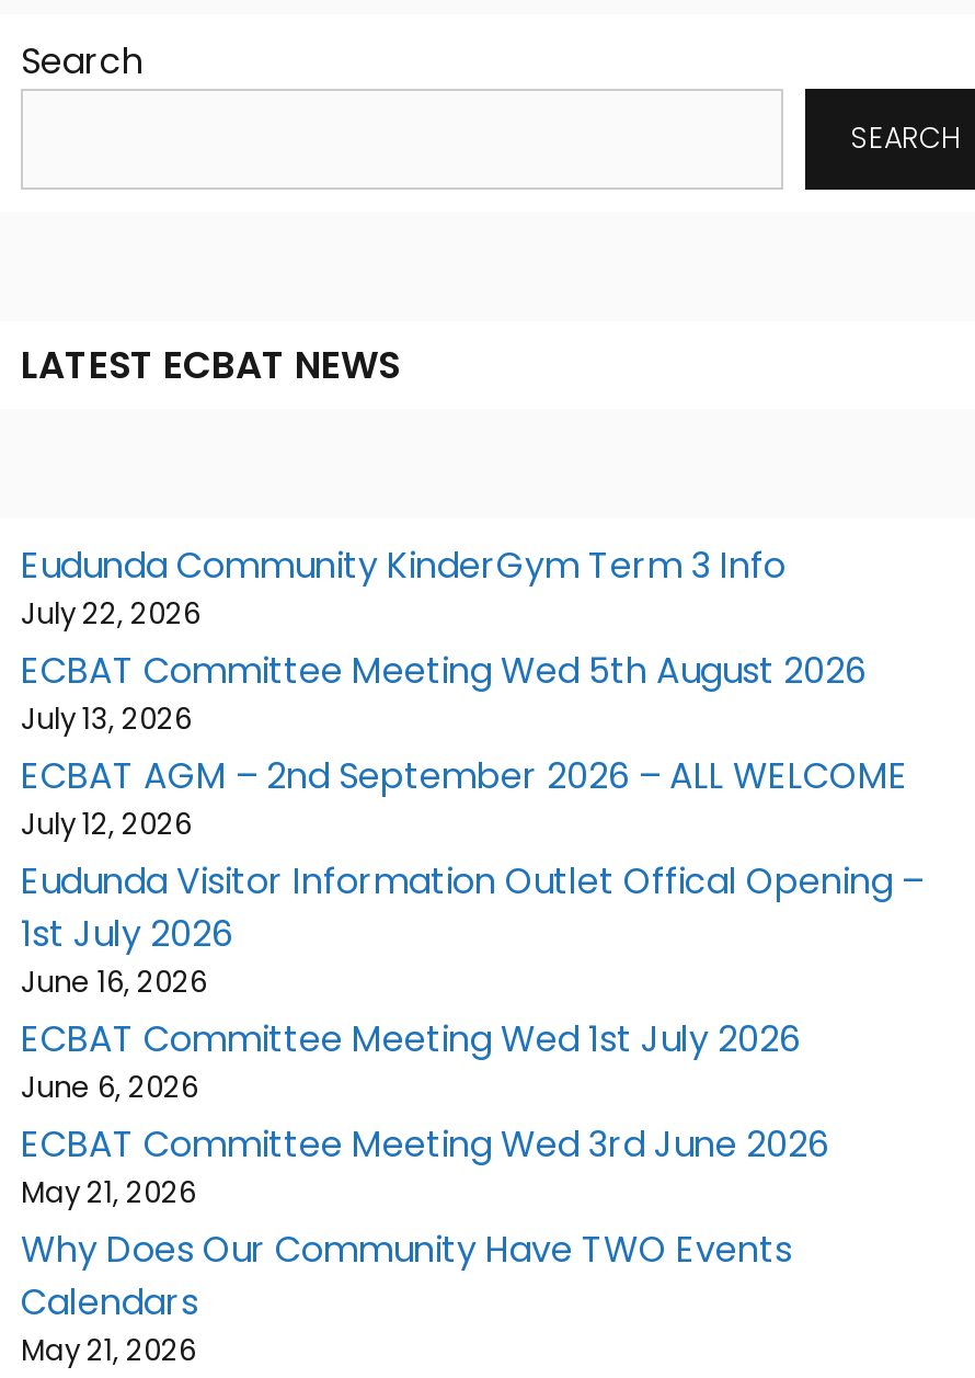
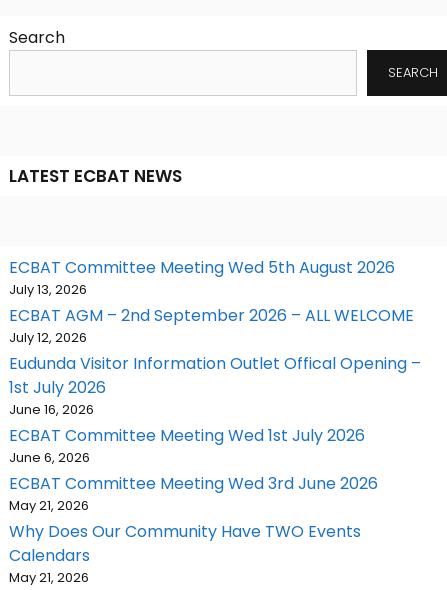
[21,539,785,634] Eudunda Community KinderGym Term 3 Info | July 22, 2026 -> none

